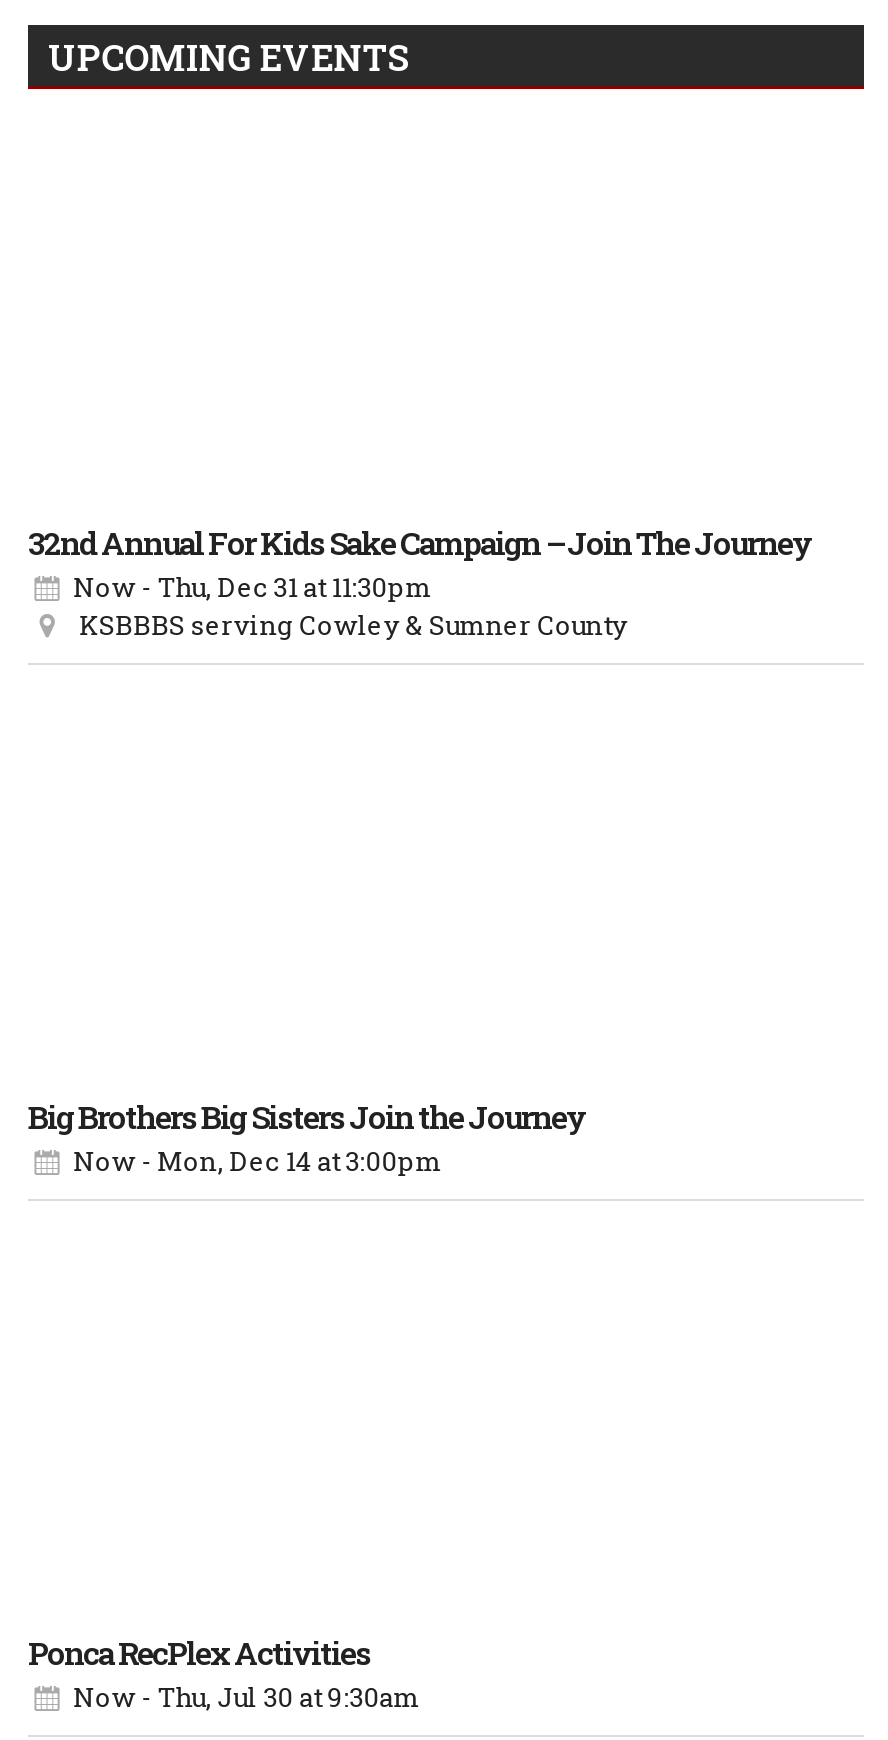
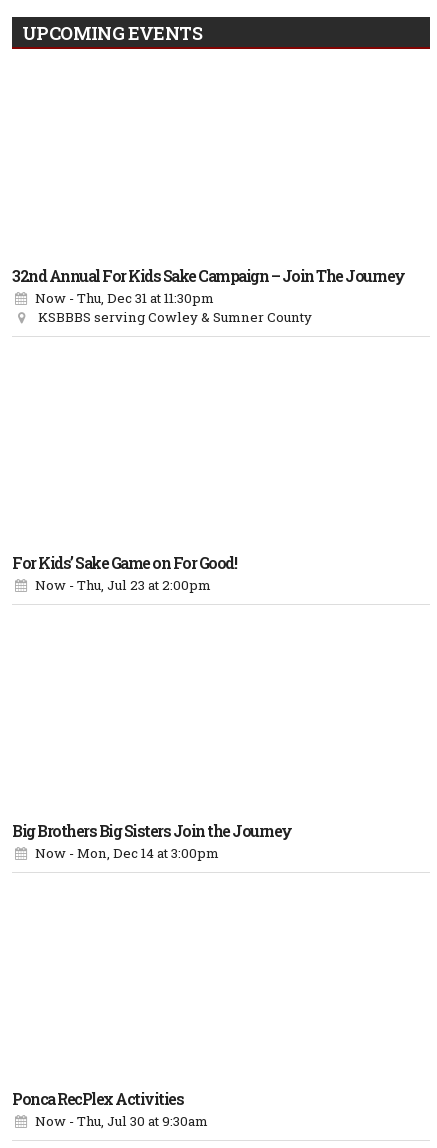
none -> [12,552,236,594] For Kids’ Sake Game on For Good! | Now - Thu, Jul 23 at 2:00pm

